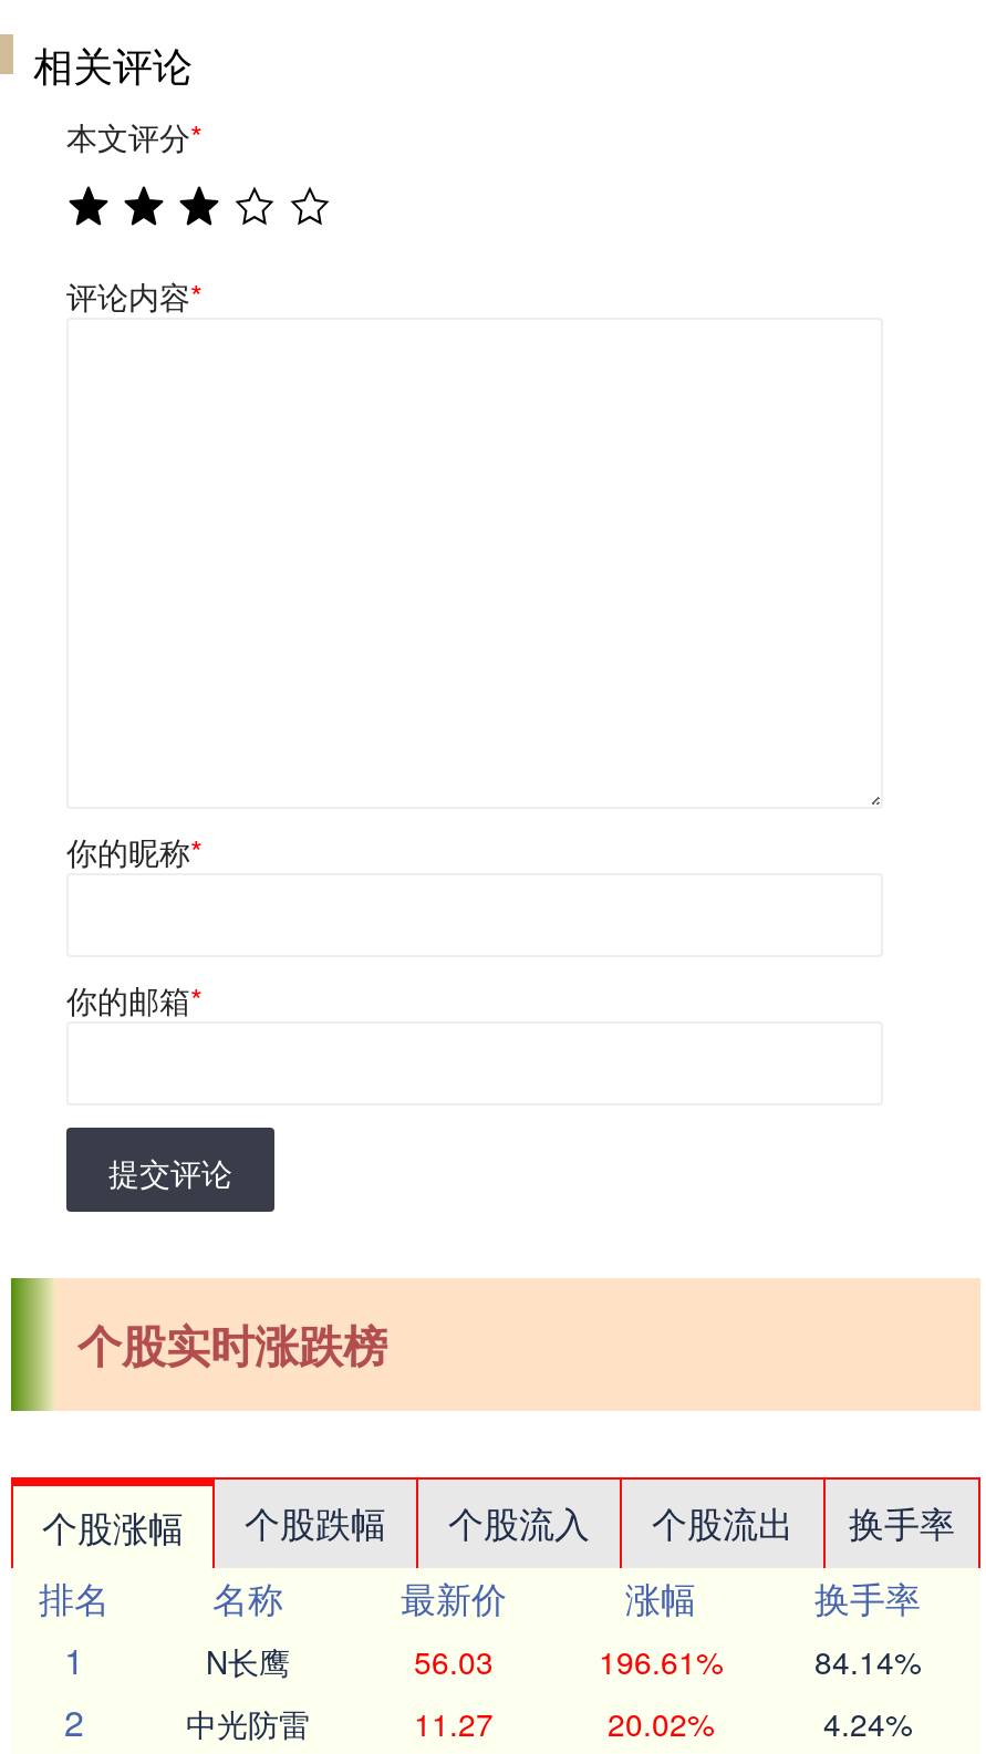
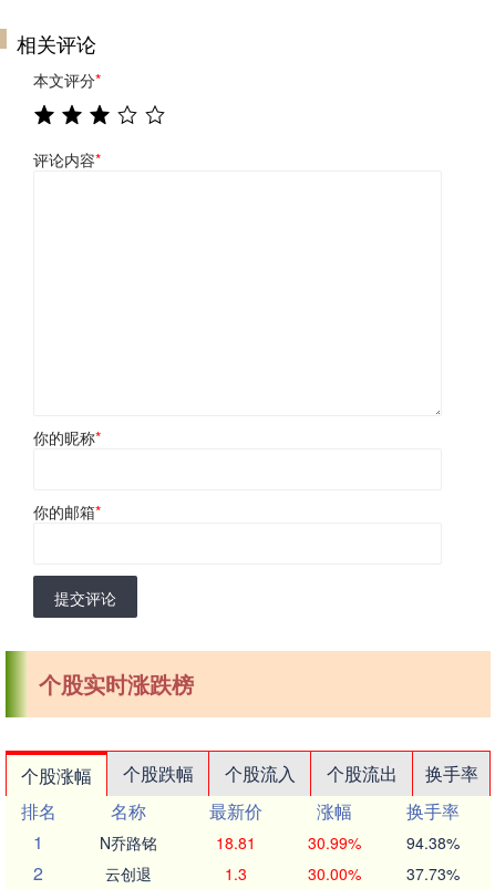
[206,1639,921,1683] N长鹰 | 56.03 | 196.61% | 84.14% -> [100,832,459,854] N乔路铭 | 18.81 | 30.99% | 94.38%
[186,1701,912,1745] 中光防雷 | 11.27 | 20.02% | 4.24% -> [105,863,459,885] 云创退 | 1.3 | 30.00% | 37.73%

